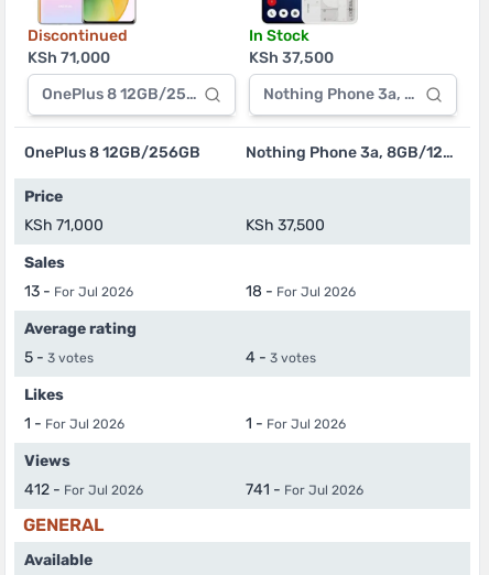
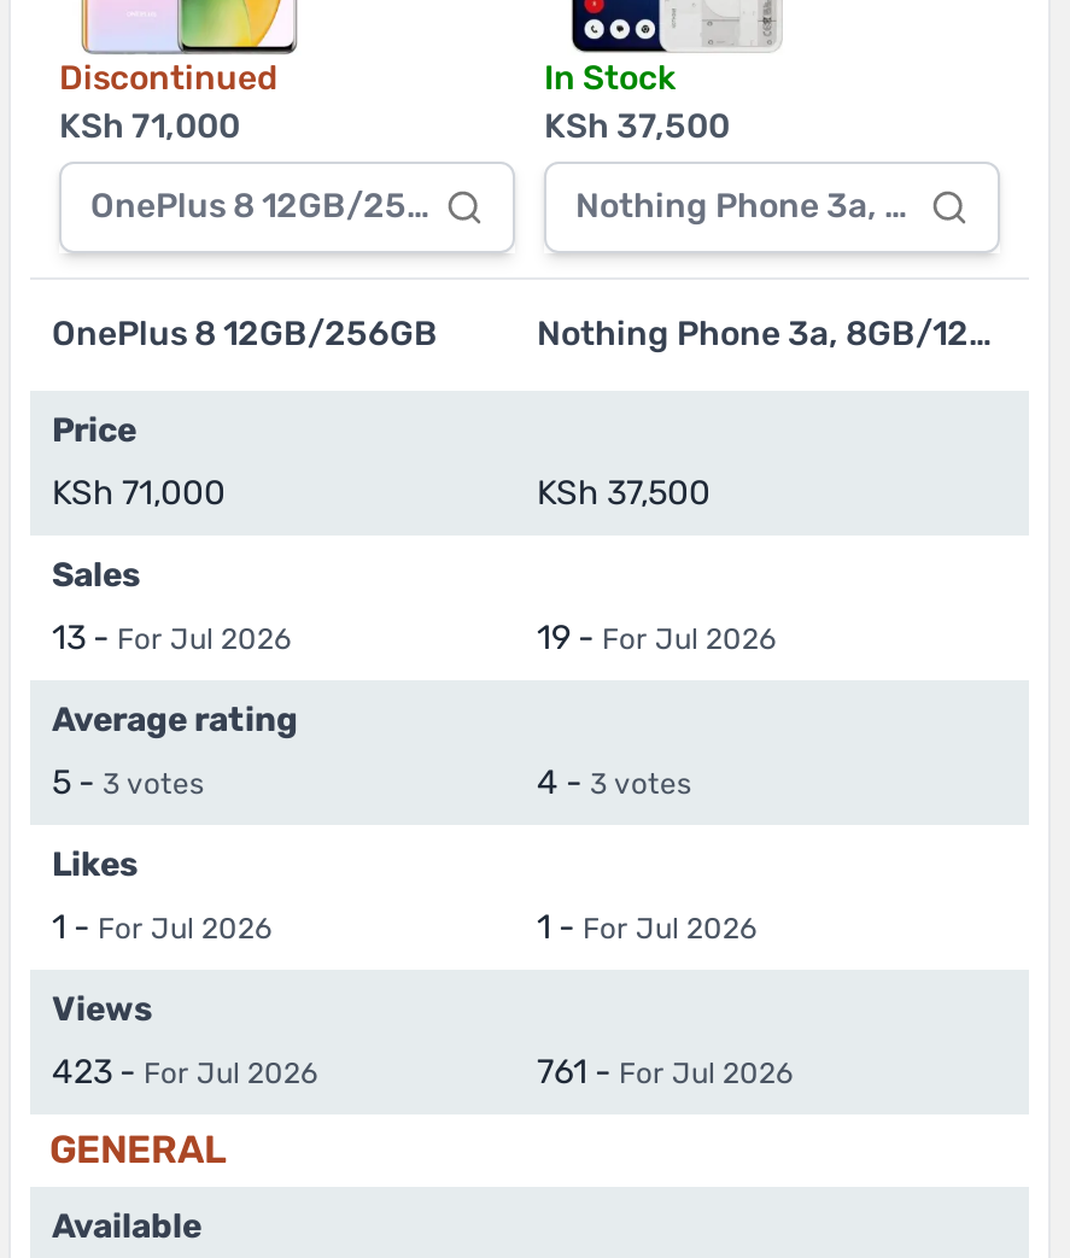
[245,282,356,301] 18 - For Jul 2026 -> [537,618,775,659] 19 - For Jul 2026
[24,480,143,499] 412 - For Jul 2026 -> [52,1052,317,1093] 423 - For Jul 2026
[245,480,363,499] 741 - For Jul 2026 -> [537,1052,792,1093] 761 - For Jul 2026

